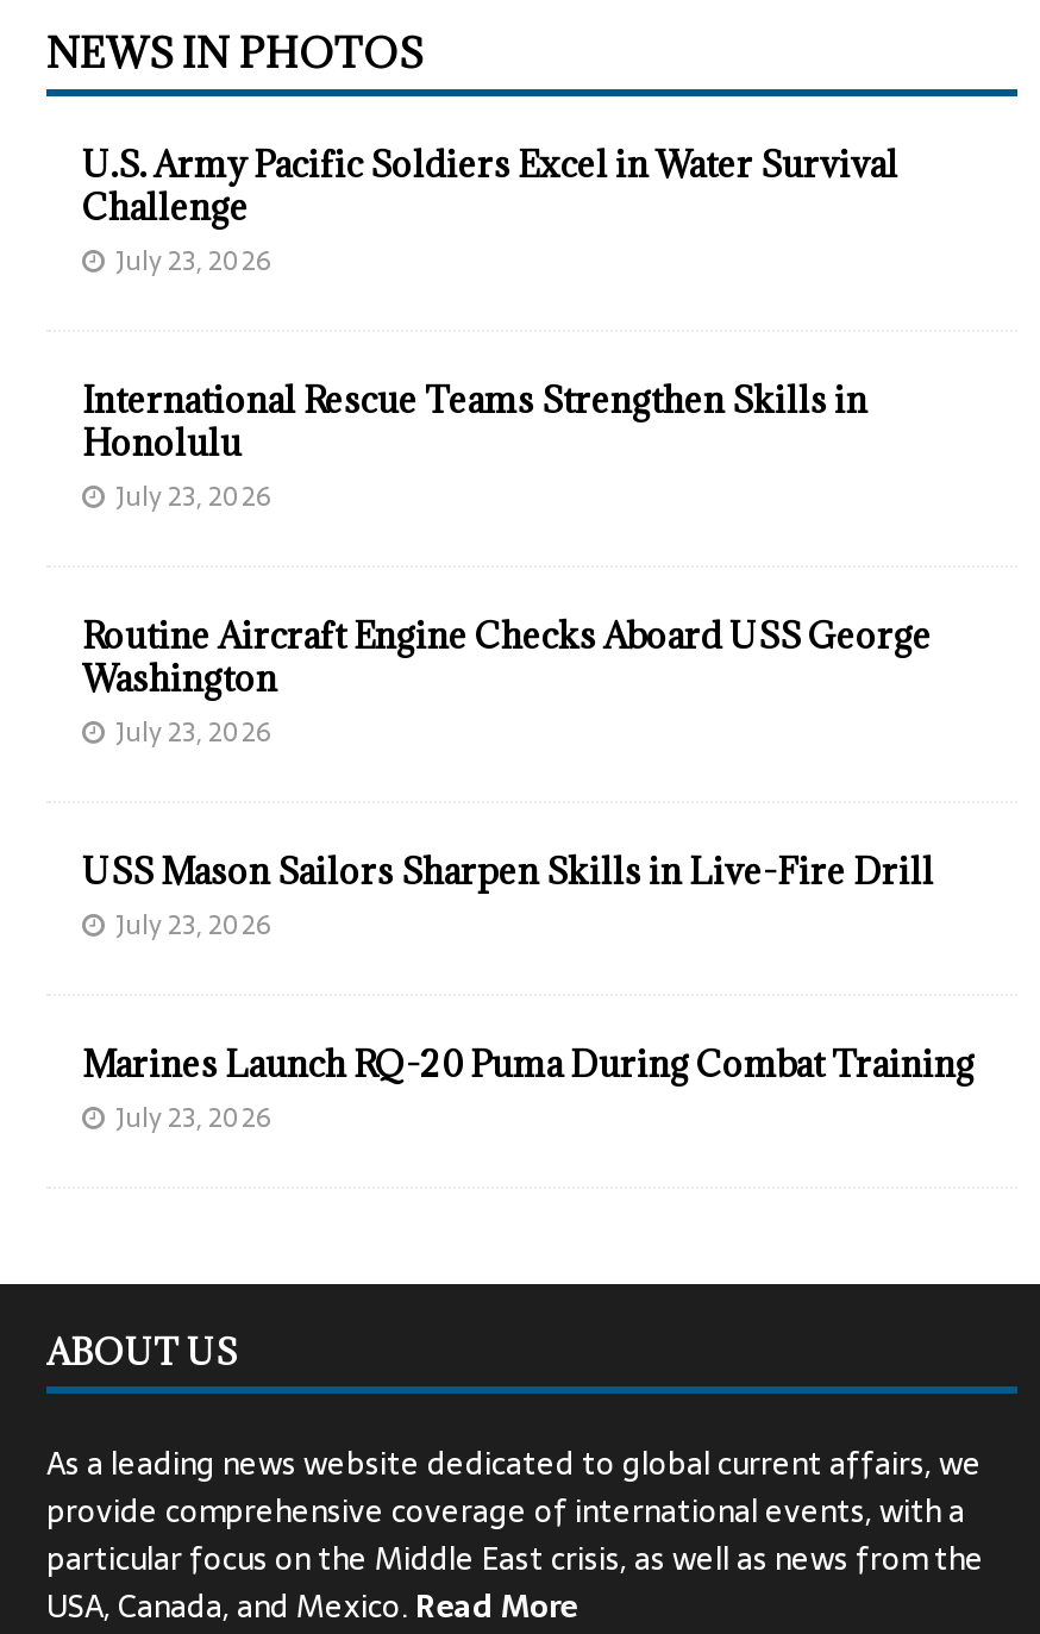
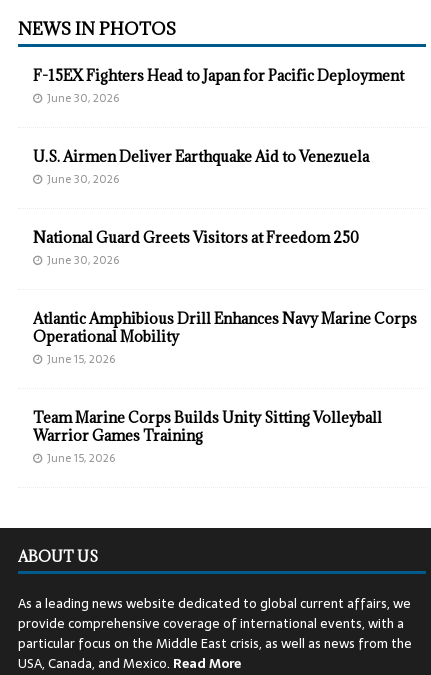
[82,142,898,283] U.S. Army Pacific Soldiers Excel in Water Survival | Challenge | July 23, 2026 -> [33,66,404,107] F-15EX Fighters Head to Japan for Pacific Deployment | June 30, 2026
[82,378,867,518] International Rescue Teams Strengthen Skills in | Honolulu | July 23, 2026 -> [33,147,369,188] U.S. Airmen Deliver Earthquake Aid to Venezuela | June 30, 2026
[82,614,932,754] Routine Aircraft Engine Checks Aboard USS George | Washington | July 23, 2026 -> [33,228,359,269] National Guard Greets Visitors at Freedom 250 | June 30, 2026
[82,849,934,947] USS Mason Sailors Sharpen Skills in Live-Fire Drill | July 23, 2026 -> [33,309,417,368] Atlantic Amphibious Drill Enhances Navy Marine Corps | Operational Mobility | June 15, 2026
[82,1042,975,1140] Marines Launch RQ-20 Puma During Combat Training | July 23, 2026 -> [33,408,382,467] Team Marine Corps Builds Unity Sitting Volleyball | Warrior Games Training | June 15, 2026

